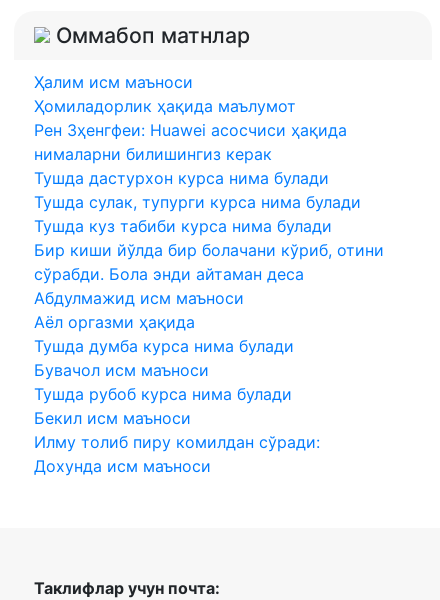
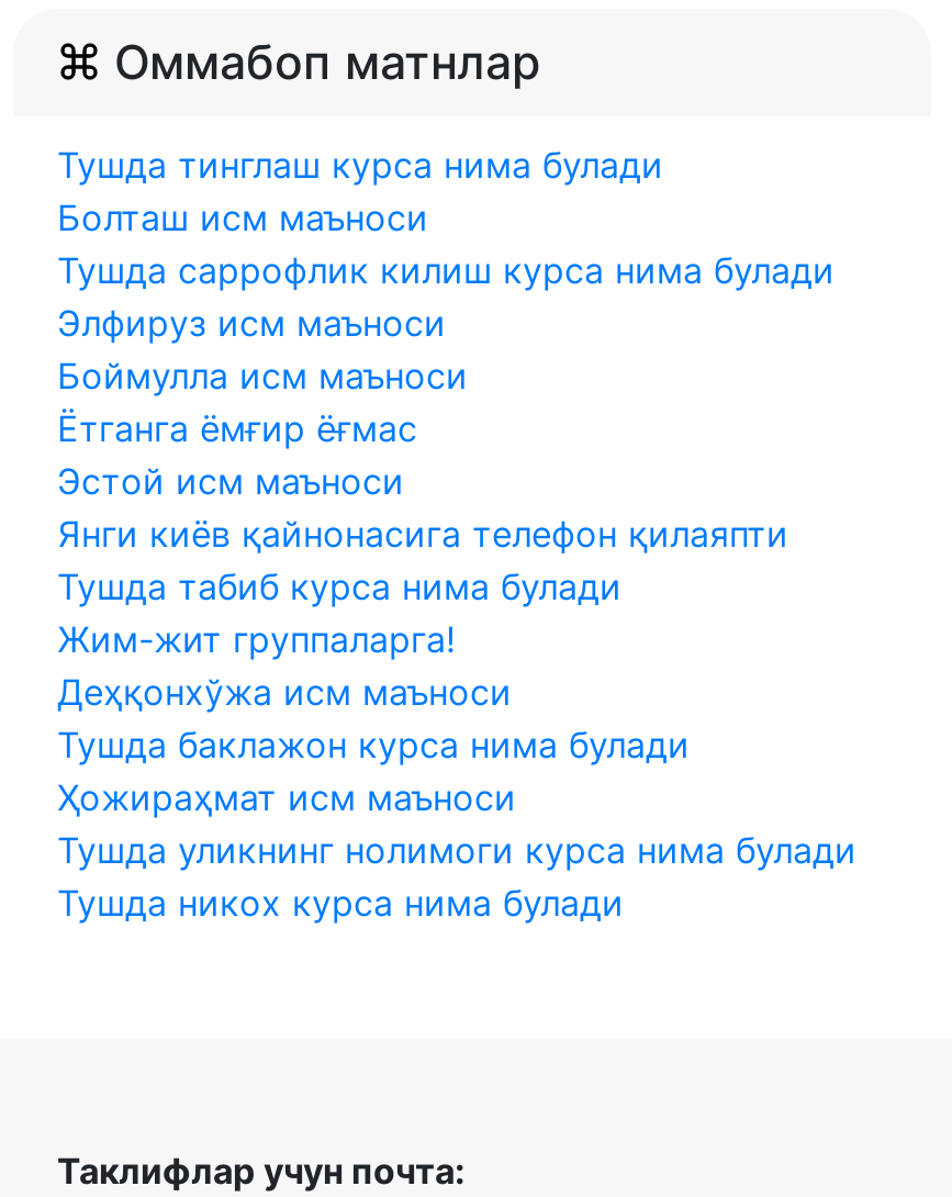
[34,72,384,476] Ҳалим исм маъноси | Ҳомиладорлик ҳақида маълумот | Рен Зҳенгфеи: Huawei асосчиси ҳақида | нималарни билишингиз керак | Тушда дастурхон курса нима булади | Тушда сулак, тупурги курса нима булади | Тушда куз табиби курса нима булади | Бир киши йўлда бир болачани кўриб, отини | сўрабди. Бола энди айтаман деса | Абдулмажид исм маъноси | Аёл оргазми ҳақида | Тушда думба курса нима булади | Бувачол исм маъноси | Тушда рубоб курса нима булади | Бекил исм маъноси | Илму толиб пиру комилдан сўради: | Дохунда исм маъноси -> [57,143,856,925] Тушда тинглаш курса нима булади | Болташ исм маъноси | Тушда саррофлик килиш курса нима булади | Элфируз исм маъноси | Боймулла исм маъноси | Ётганга ёмғир ёғмас | Эстой исм маъноси | Янги киёв қайнонасига телефон қилаяпти | Тушда табиб курса нима булади | Жим-жит группаларга! | Деҳқонхўжа исм маъноси | Тушда баклажон курса нима булади | Ҳожираҳмат исм маъноси | Тушда уликнинг нолимоги курса нима булади | Тушда никох курса нима булади

